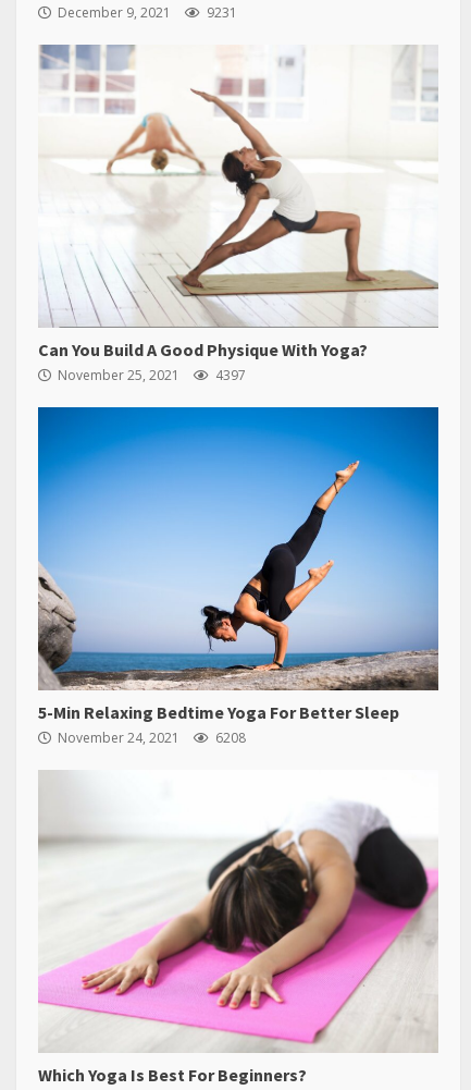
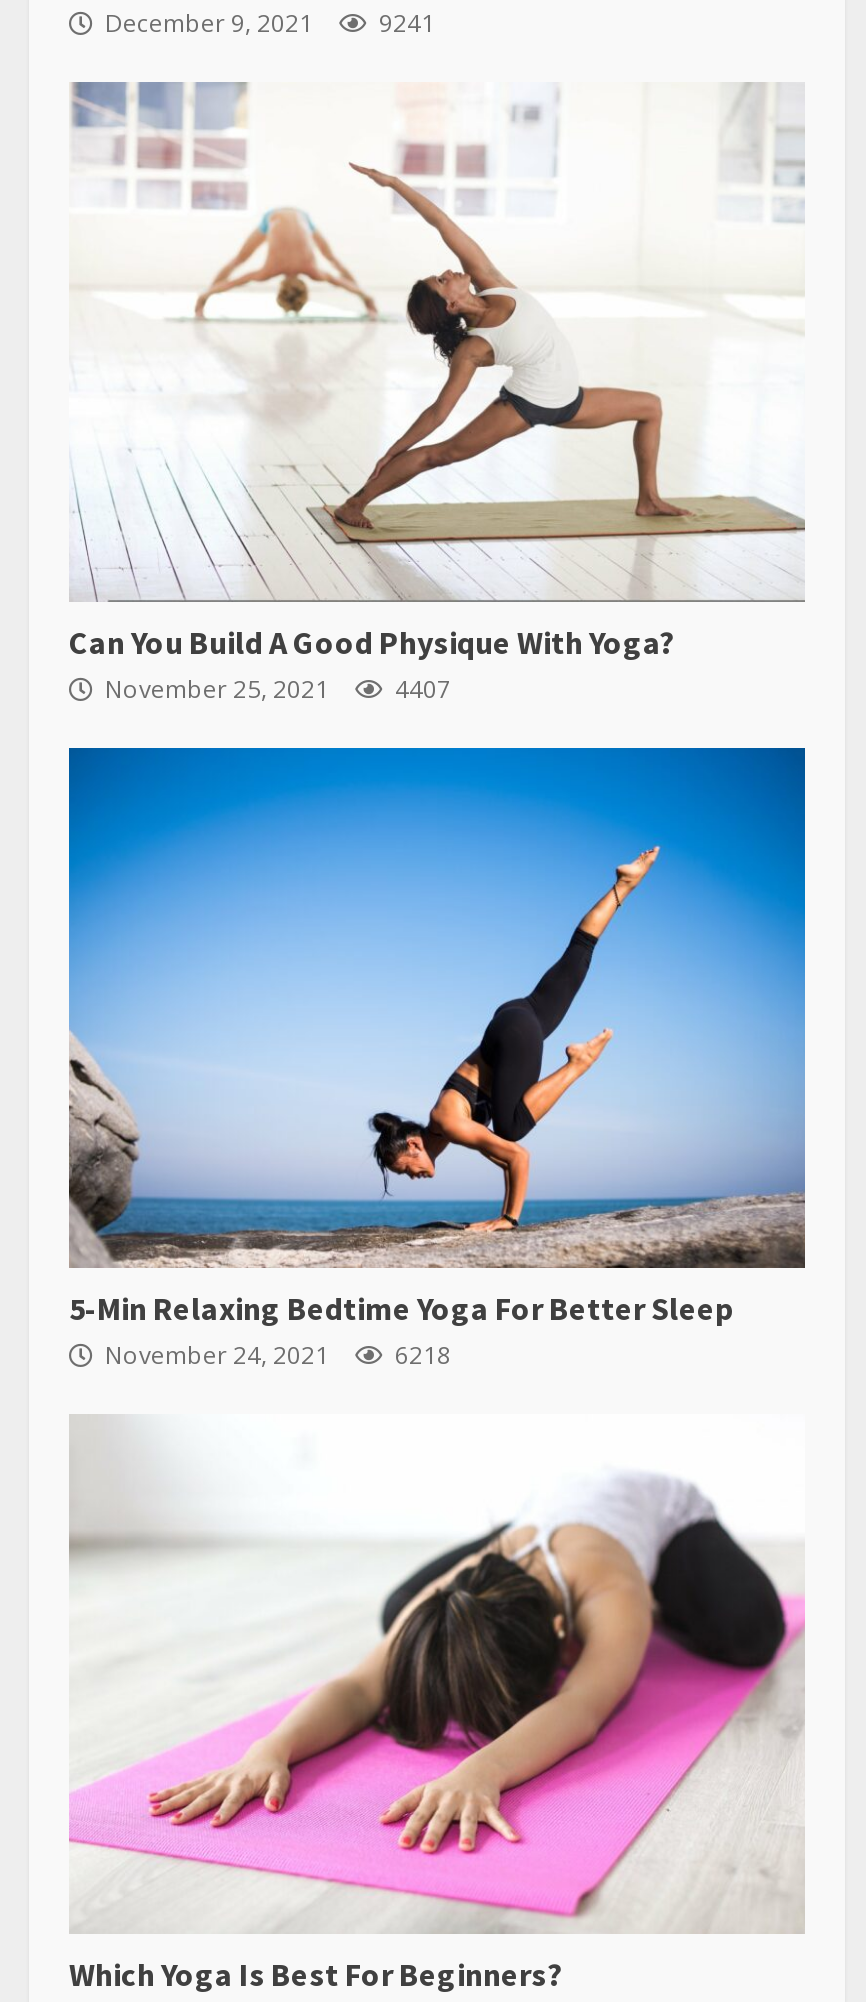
[54,3,237,22] December 9, 2021 9231 -> [99,6,435,40] December 9, 2021 9241
[54,366,246,384] November 25, 2021 4397 -> [99,672,451,706] November 25, 2021 4407
[54,729,246,747] November 24, 2021 6208 -> [99,1338,451,1372] November 24, 2021 6218

